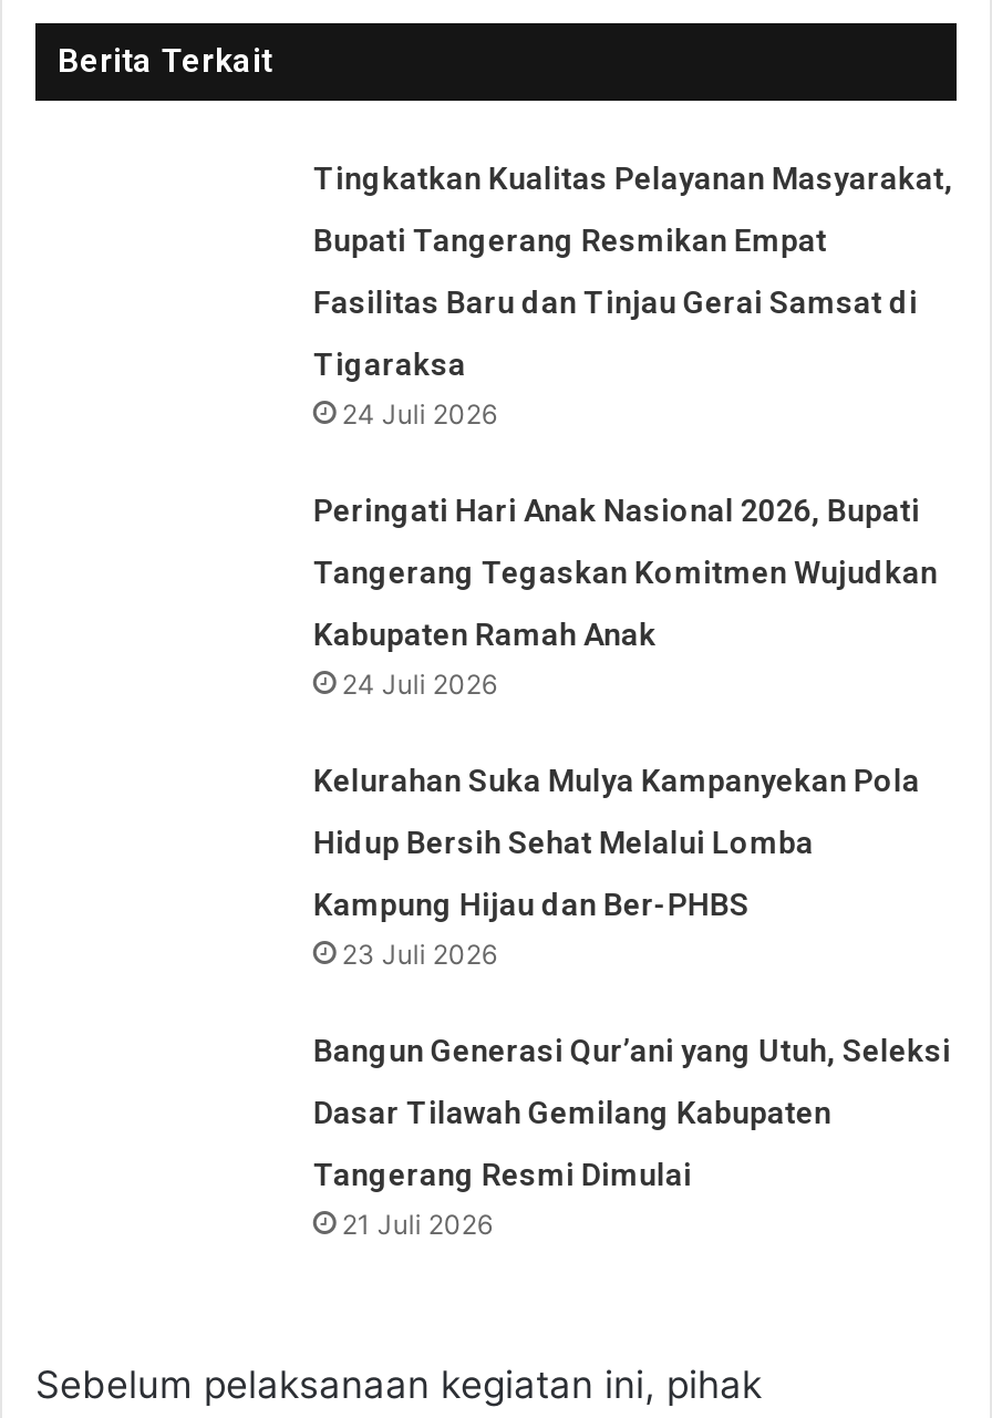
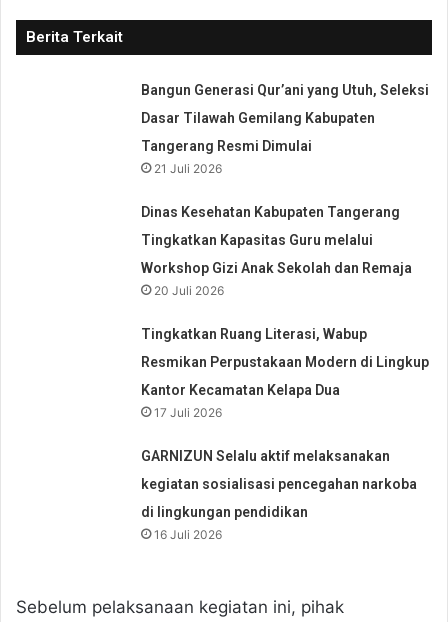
[313,161,953,971] Tingkatkan Kualitas Pelayanan Masyarakat, | Bupati Tangerang Resmikan Empat | Fasilitas Baru dan Tinjau Gerai Samsat di | Tigaraksa | 24 Juli 2026 | Peringati Hari Anak Nasional 2026, Bupati | Tangerang Tegaskan Komitmen Wujudkan | Kabupaten Ramah Anak | 24 Juli 2026 | Kelurahan Suka Mulya Kampanyekan Pola | Hidup Bersih Sehat Melalui Lomba | Kampung Hijau dan Ber-PHBS | 23 Juli 2026 -> none
moved [313,1033,951,1241] -> [141,82,429,176]: Bangun Generasi Qur’ani yang Utuh, Seleksi | Dasar Tilawah Gemilang Kabupaten | Tangerang Resmi Dimulai | 21 Juli 2026
none -> [141,204,429,542] Dinas Kesehatan Kabupaten Tangerang | Tingkatkan Kapasitas Guru melalui | Workshop Gizi Anak Sekolah dan Remaja | 20 Juli 2026 | Tingkatkan Ruang Literasi, Wabup | Resmikan Perpustakaan Modern di Lingkup | Kantor Kecamatan Kelapa Dua | 17 Juli 2026 | GARNIZUN Selalu aktif melaksanakan | kegiatan sosialisasi pencegahan narkoba | di lingkungan pendidikan | 16 Juli 2026

